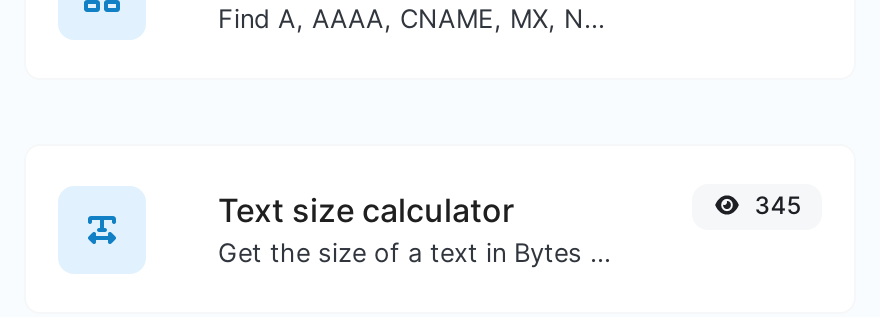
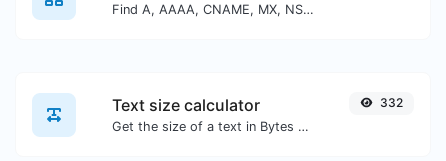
[748,190,800,220] 345 -> [377,95,403,110] 332

